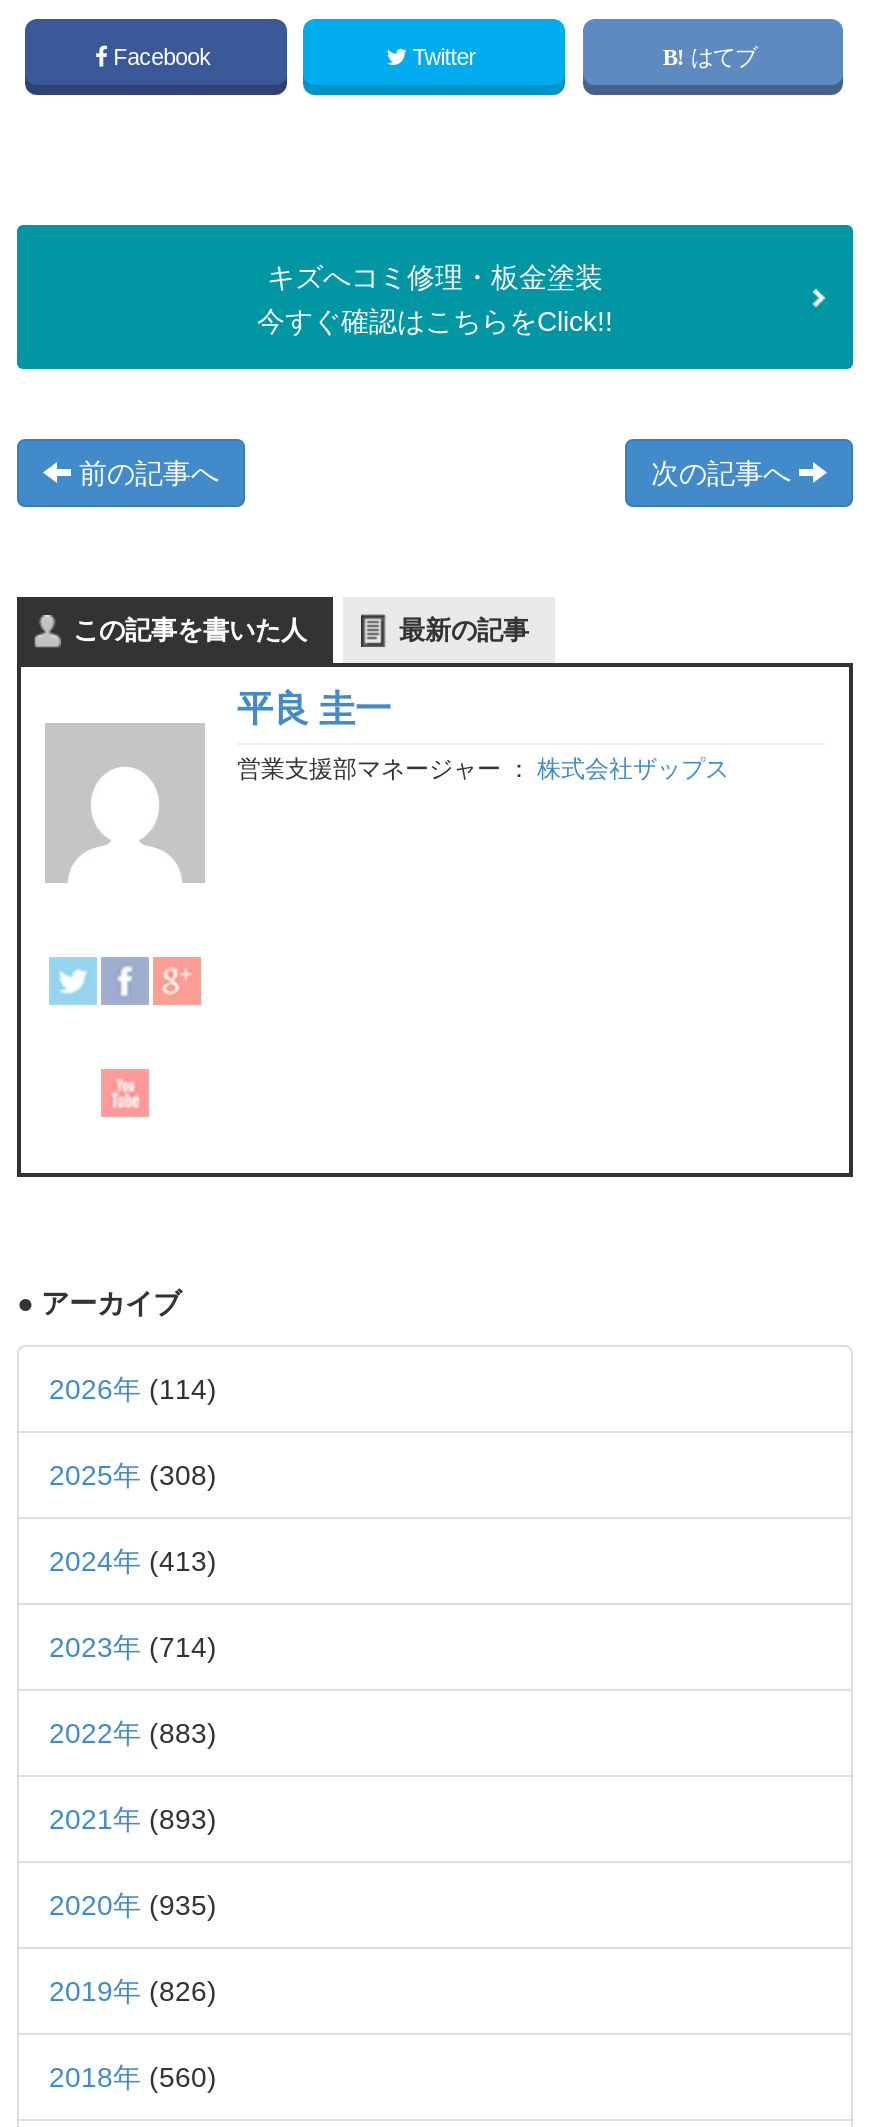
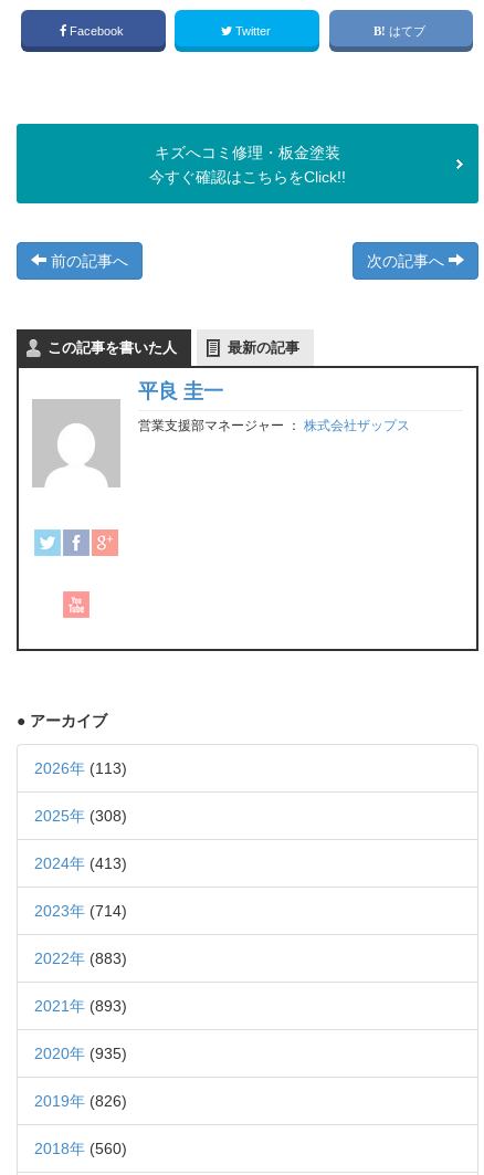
[49,1374,217,1406] 2026年(114) -> [34,759,127,777] 2026年(113)

